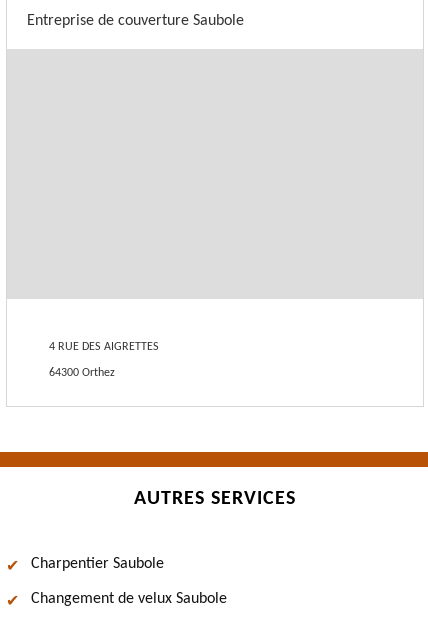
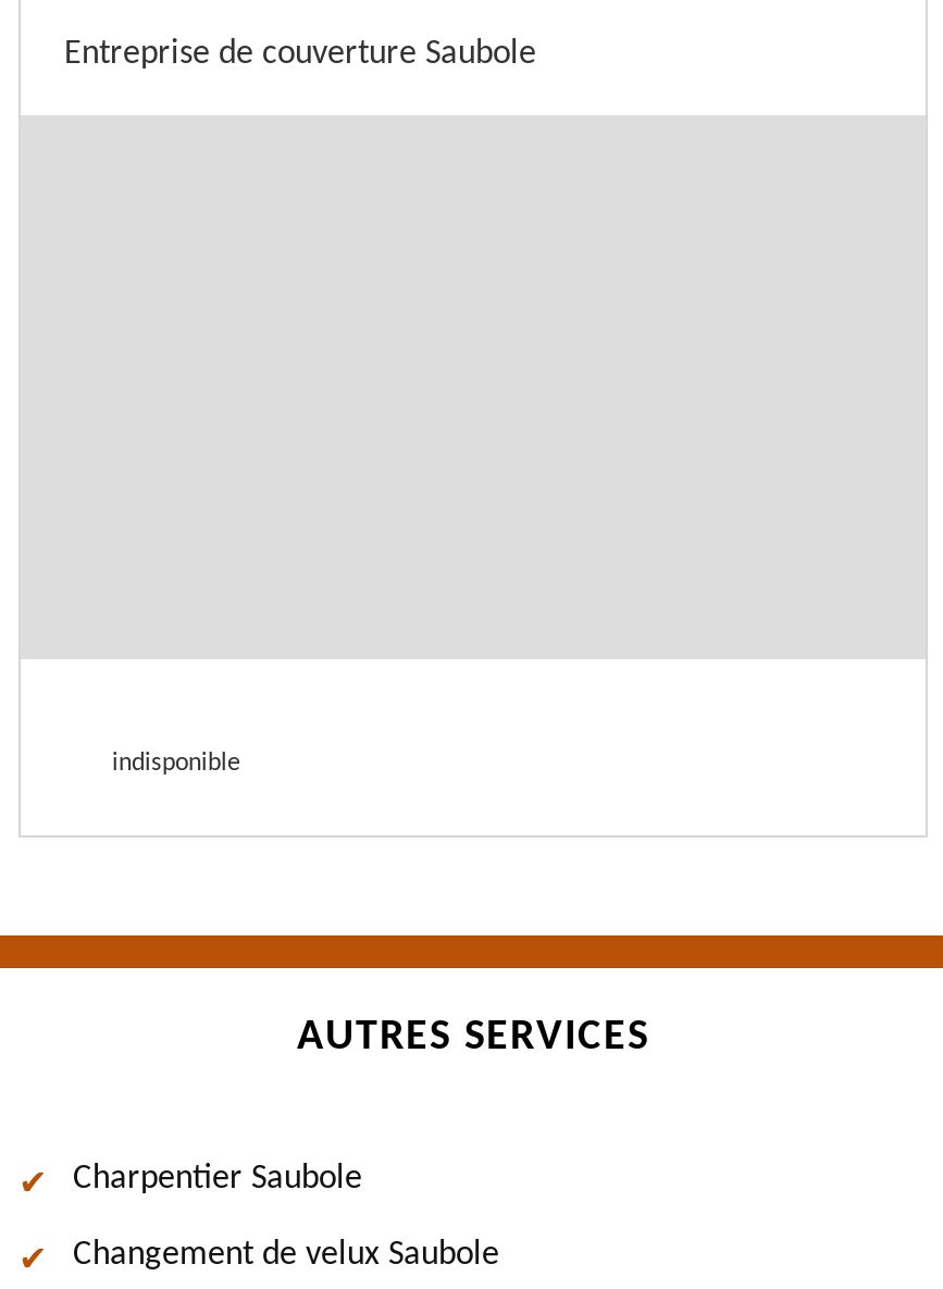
[49,341,159,379] 4 RUE DES AIGRETTES | 64300 Orthez -> [112,751,240,777] indisponible

